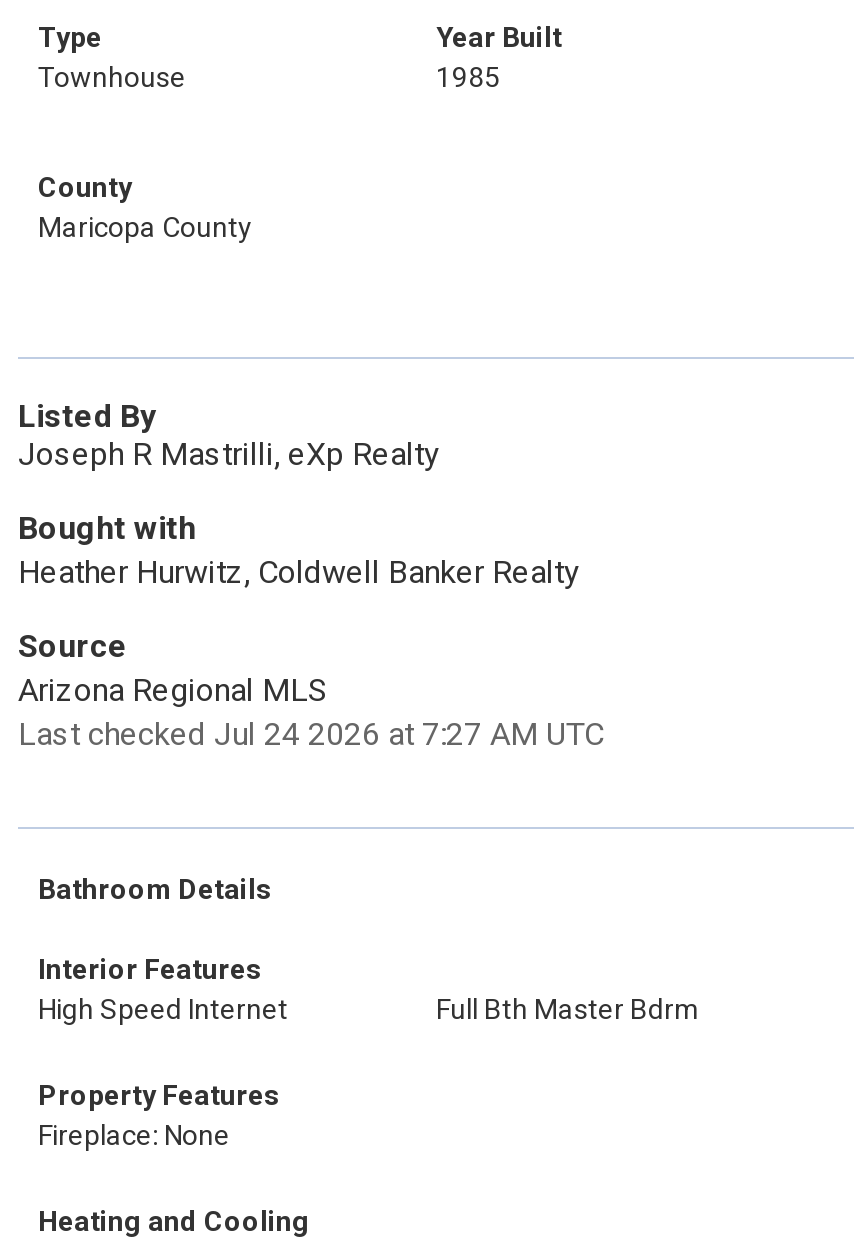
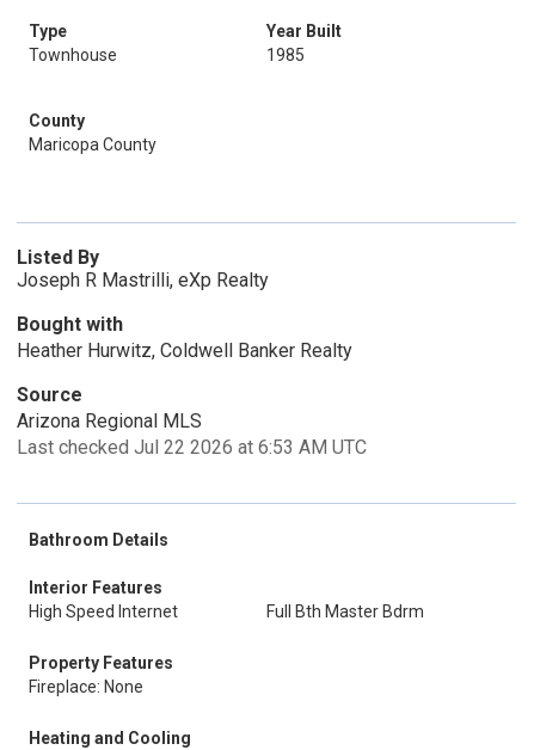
[18,715,604,753] Last checked Jul 24 2026 at 7:27 AM UTC -> [17,436,367,459] Last checked Jul 22 2026 at 6:53 AM UTC

